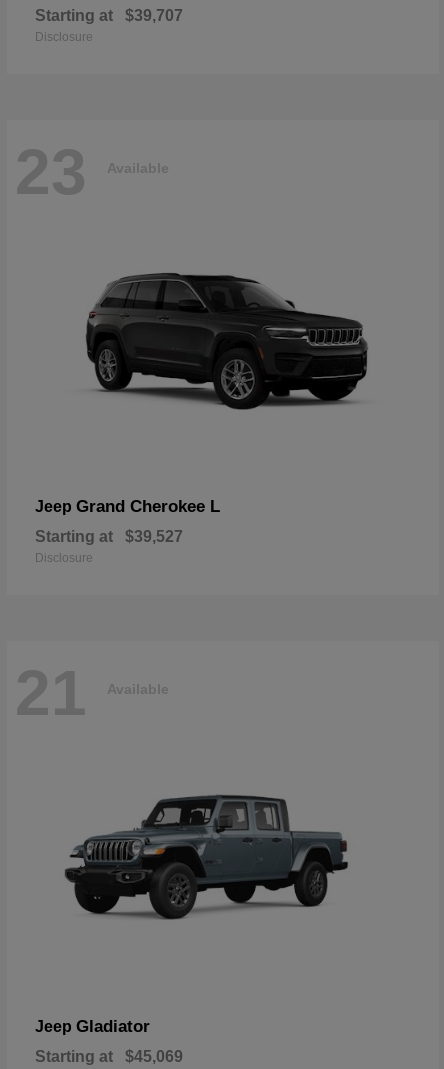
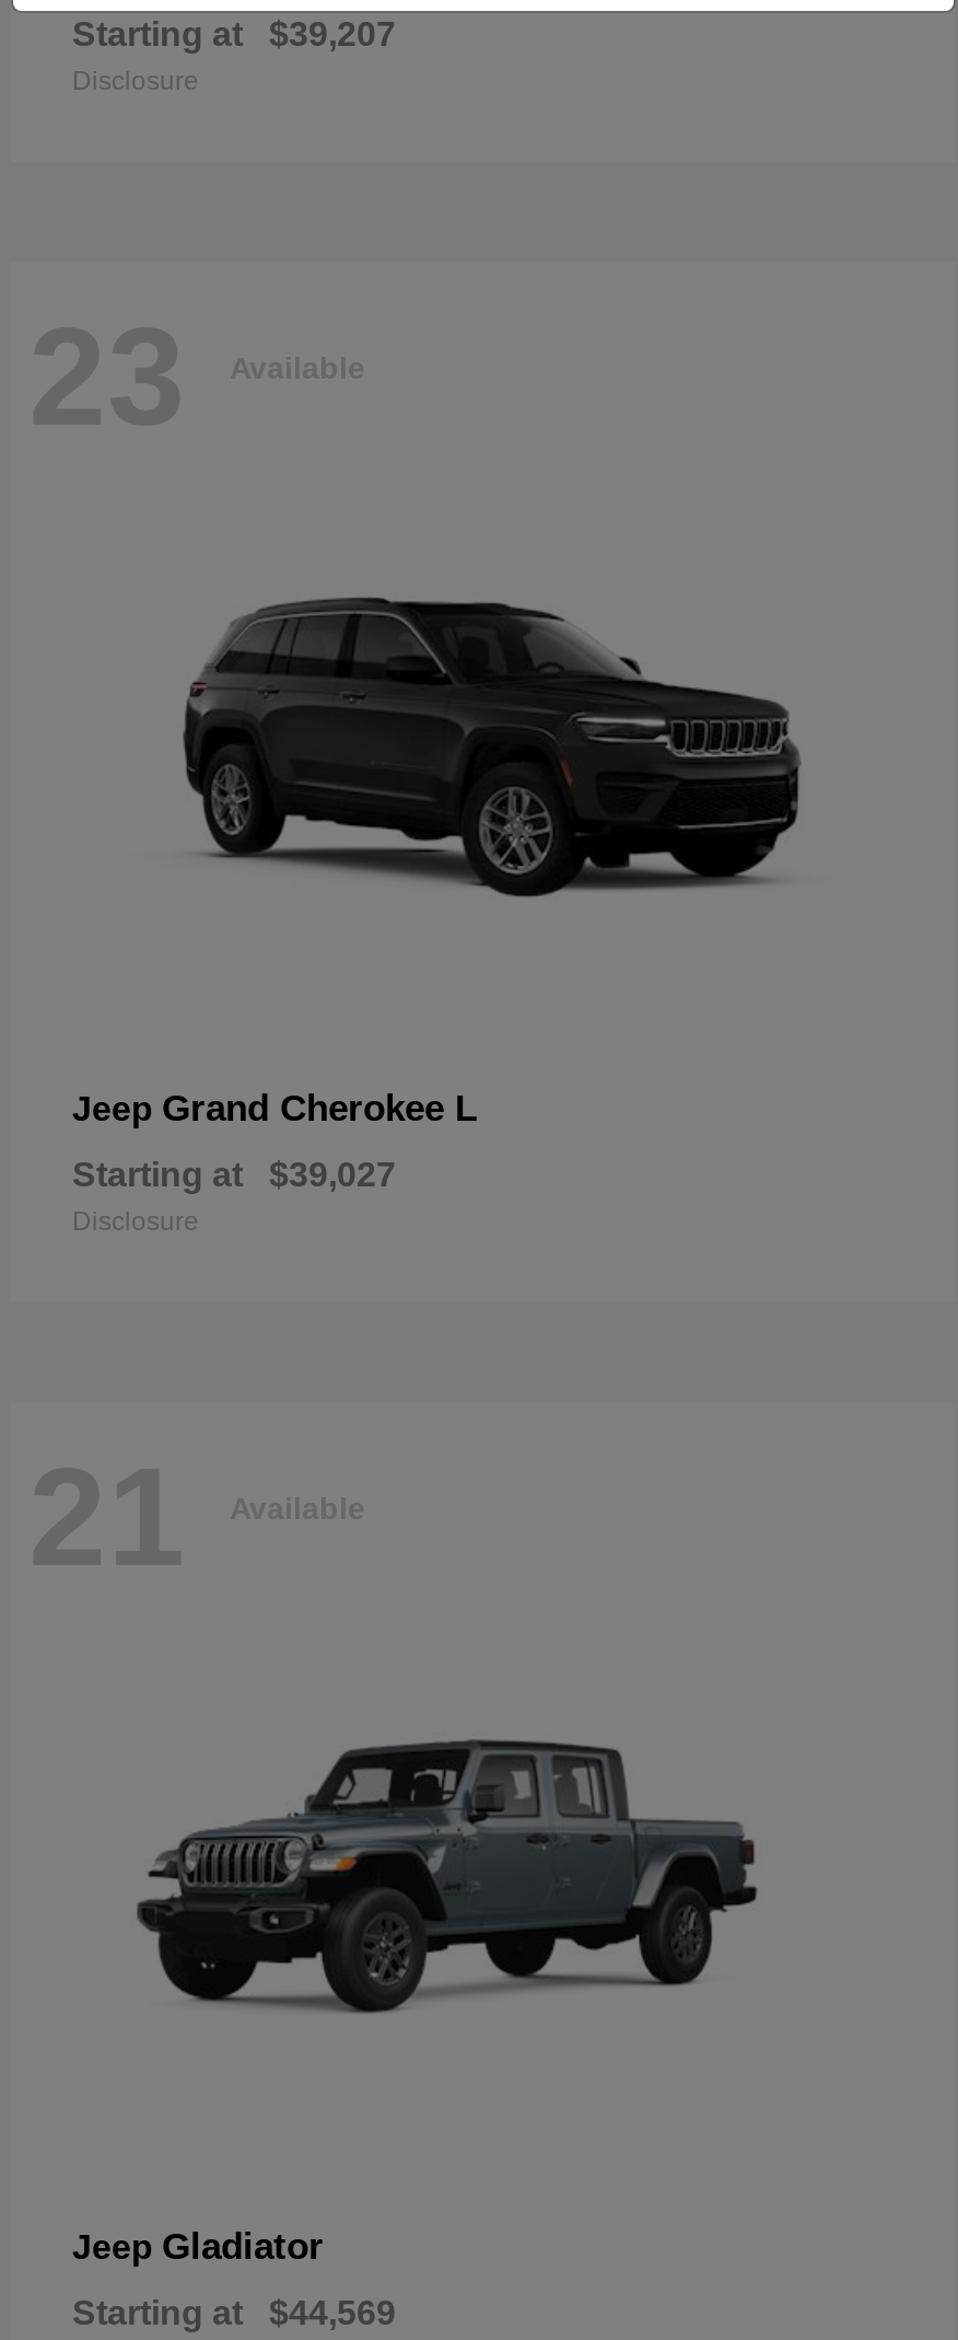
[35,7,183,24] Starting at $39,707 -> [72,15,396,52] Starting at $39,207
[35,527,183,544] Starting at $39,527 -> [72,1155,396,1192] Starting at $39,027
[35,1048,183,1065] Starting at $45,069 -> [72,2295,396,2332] Starting at $44,569

